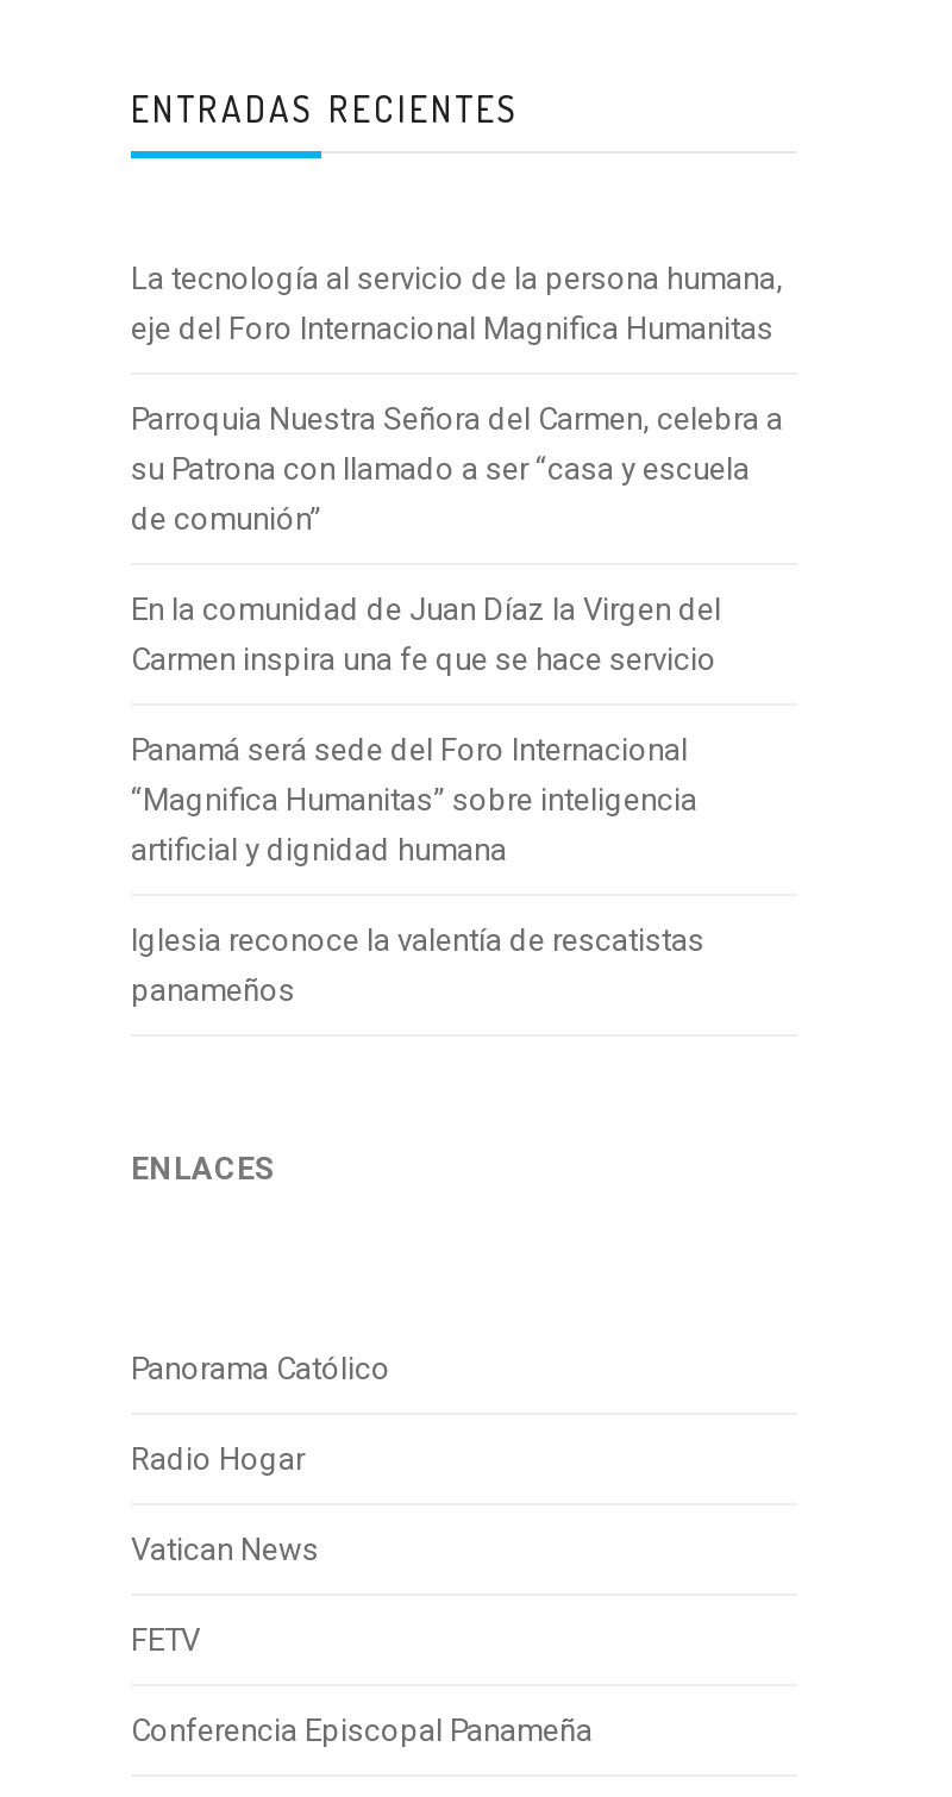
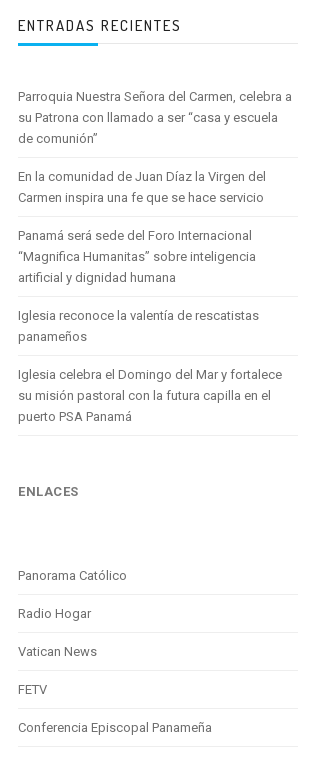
[131,260,783,345] La tecnología al servicio de la persona humana, | eje del Foro Internacional Magnifica Humanitas -> none
moved [131,400,783,1007] -> [18,89,292,344]: Parroquia Nuestra Señora del Carmen, celebra a | su Patrona con llamado a ser “casa y escuela | de comunión” | ... | Iglesia reconoce la valentía de rescatistas | panameños
none -> [18,367,282,424] Iglesia celebra el Domingo del Mar y fortalece | su misión pastoral con la futura capilla en el | puerto PSA Panamá

